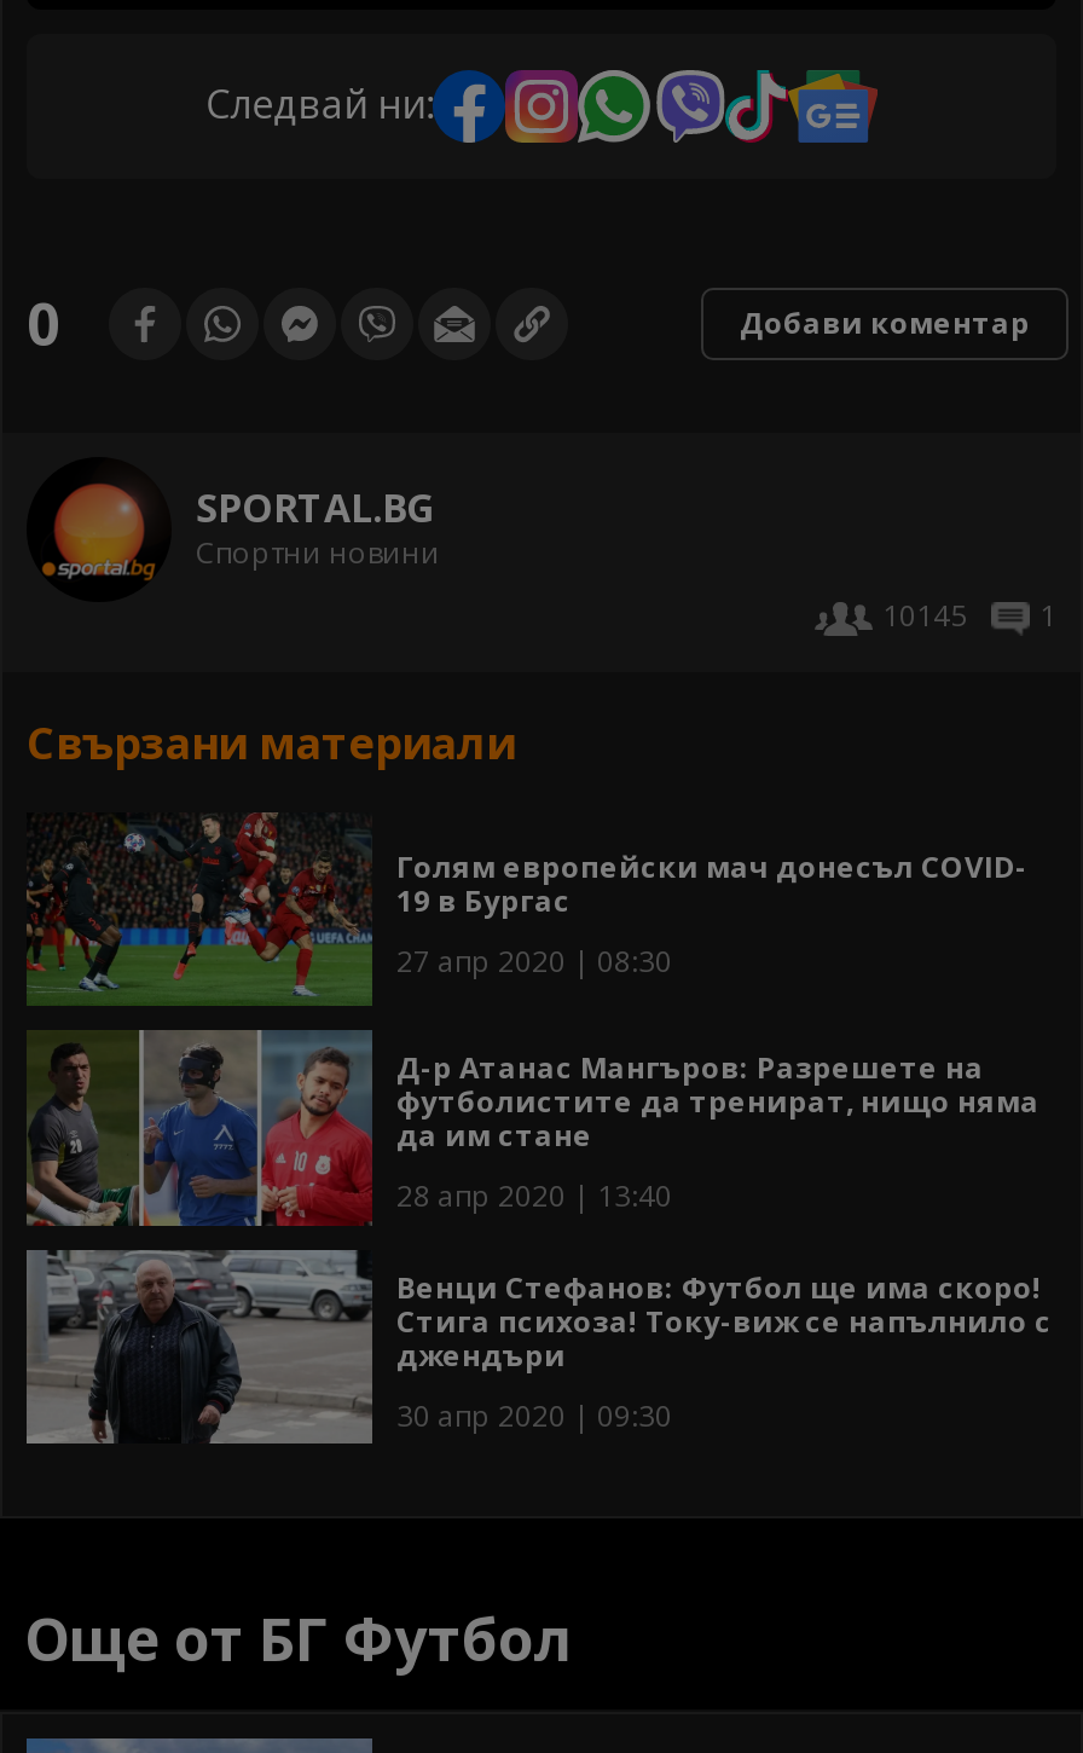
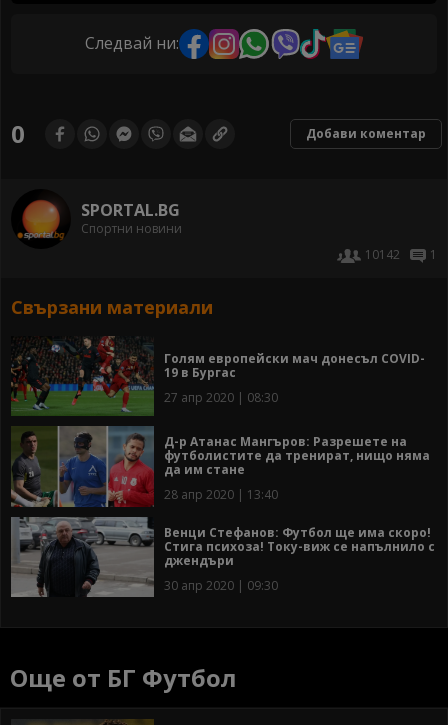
[882,595,1056,636] 10145 1 -> [365,246,437,263] 10142 1

